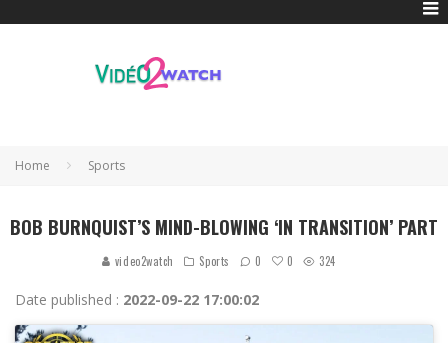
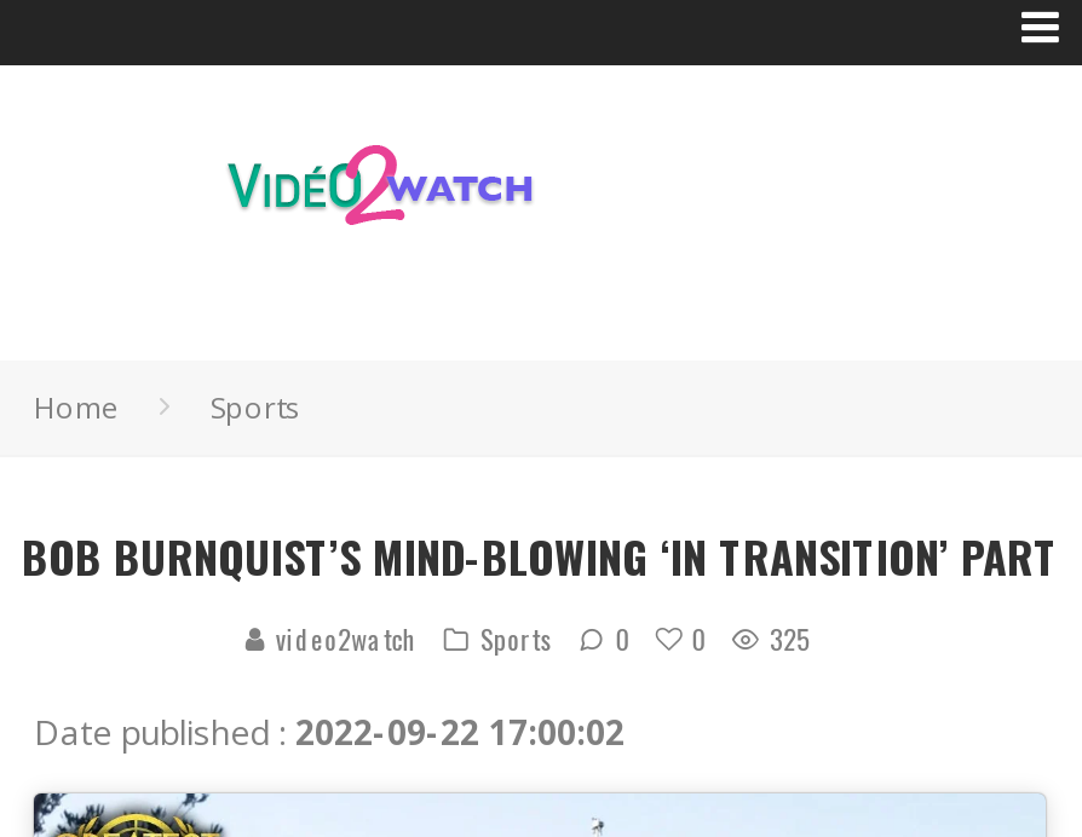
[111,252,336,269] video2watch Sports 0 0 324 -> [267,618,810,658] video2watch Sports 0 0 325

